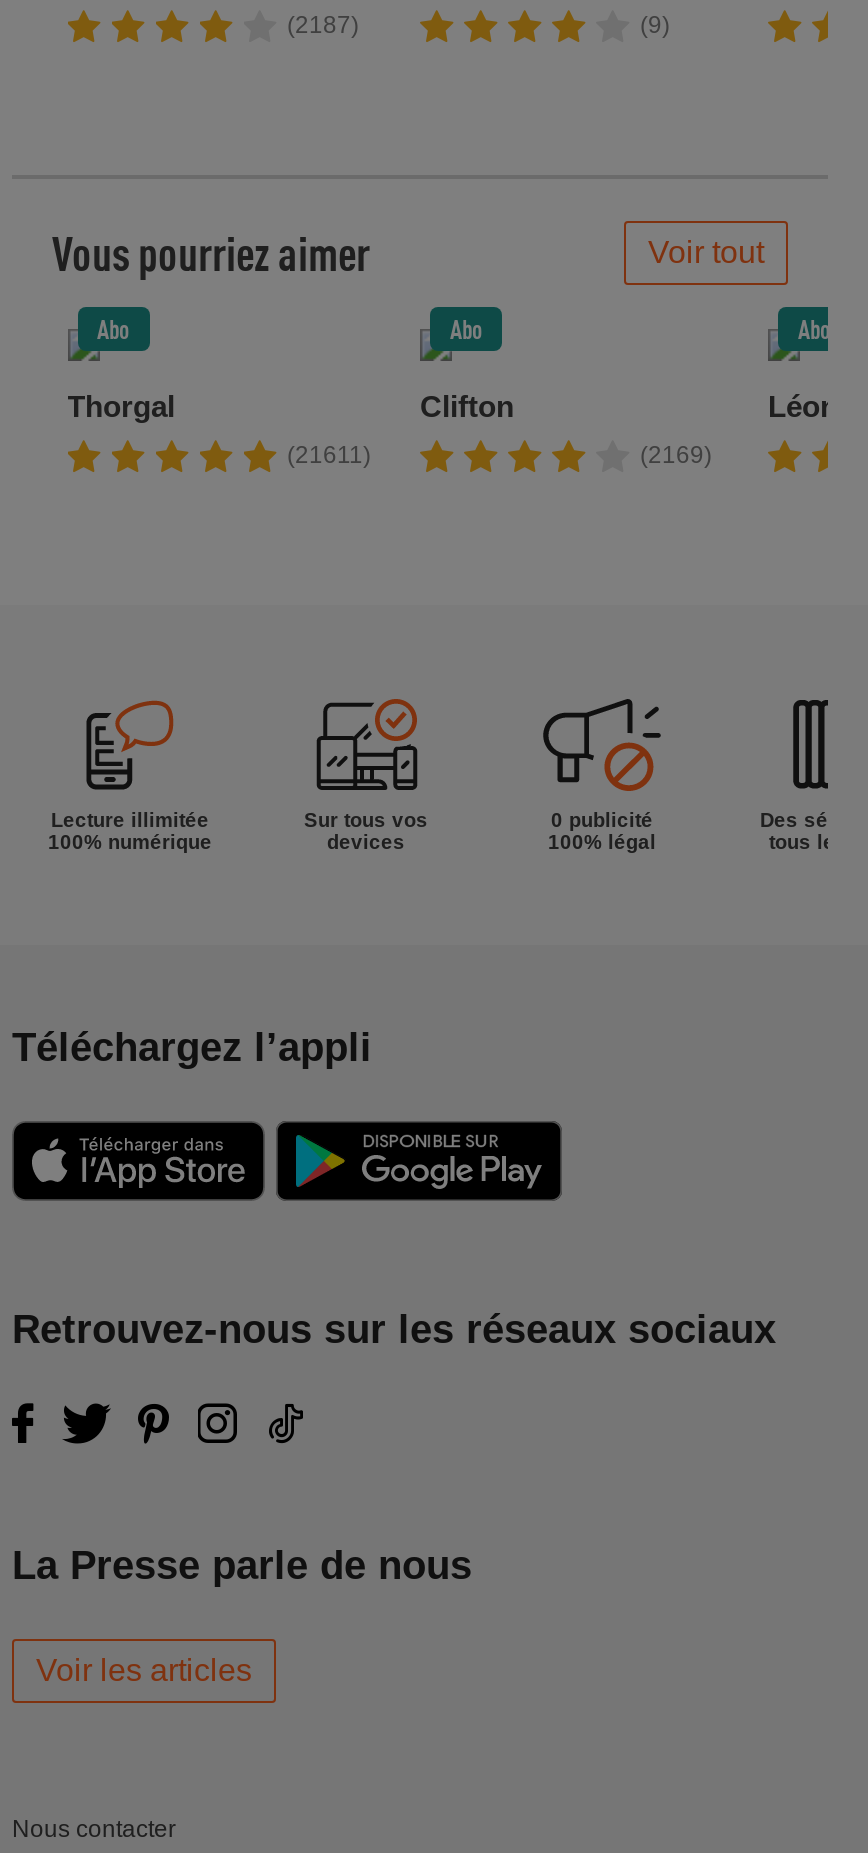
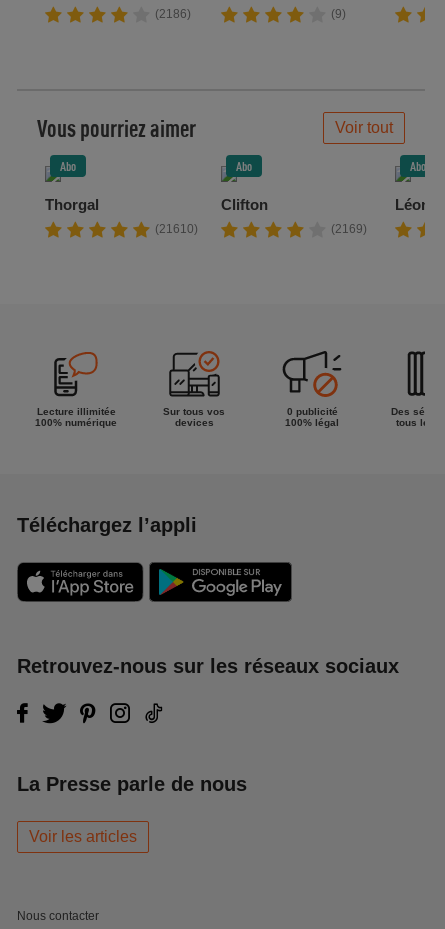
[287,11,359,39] (2187) -> [154,7,190,21] (2186)
[287,441,371,469] (21611) -> [154,222,197,236] (21610)

